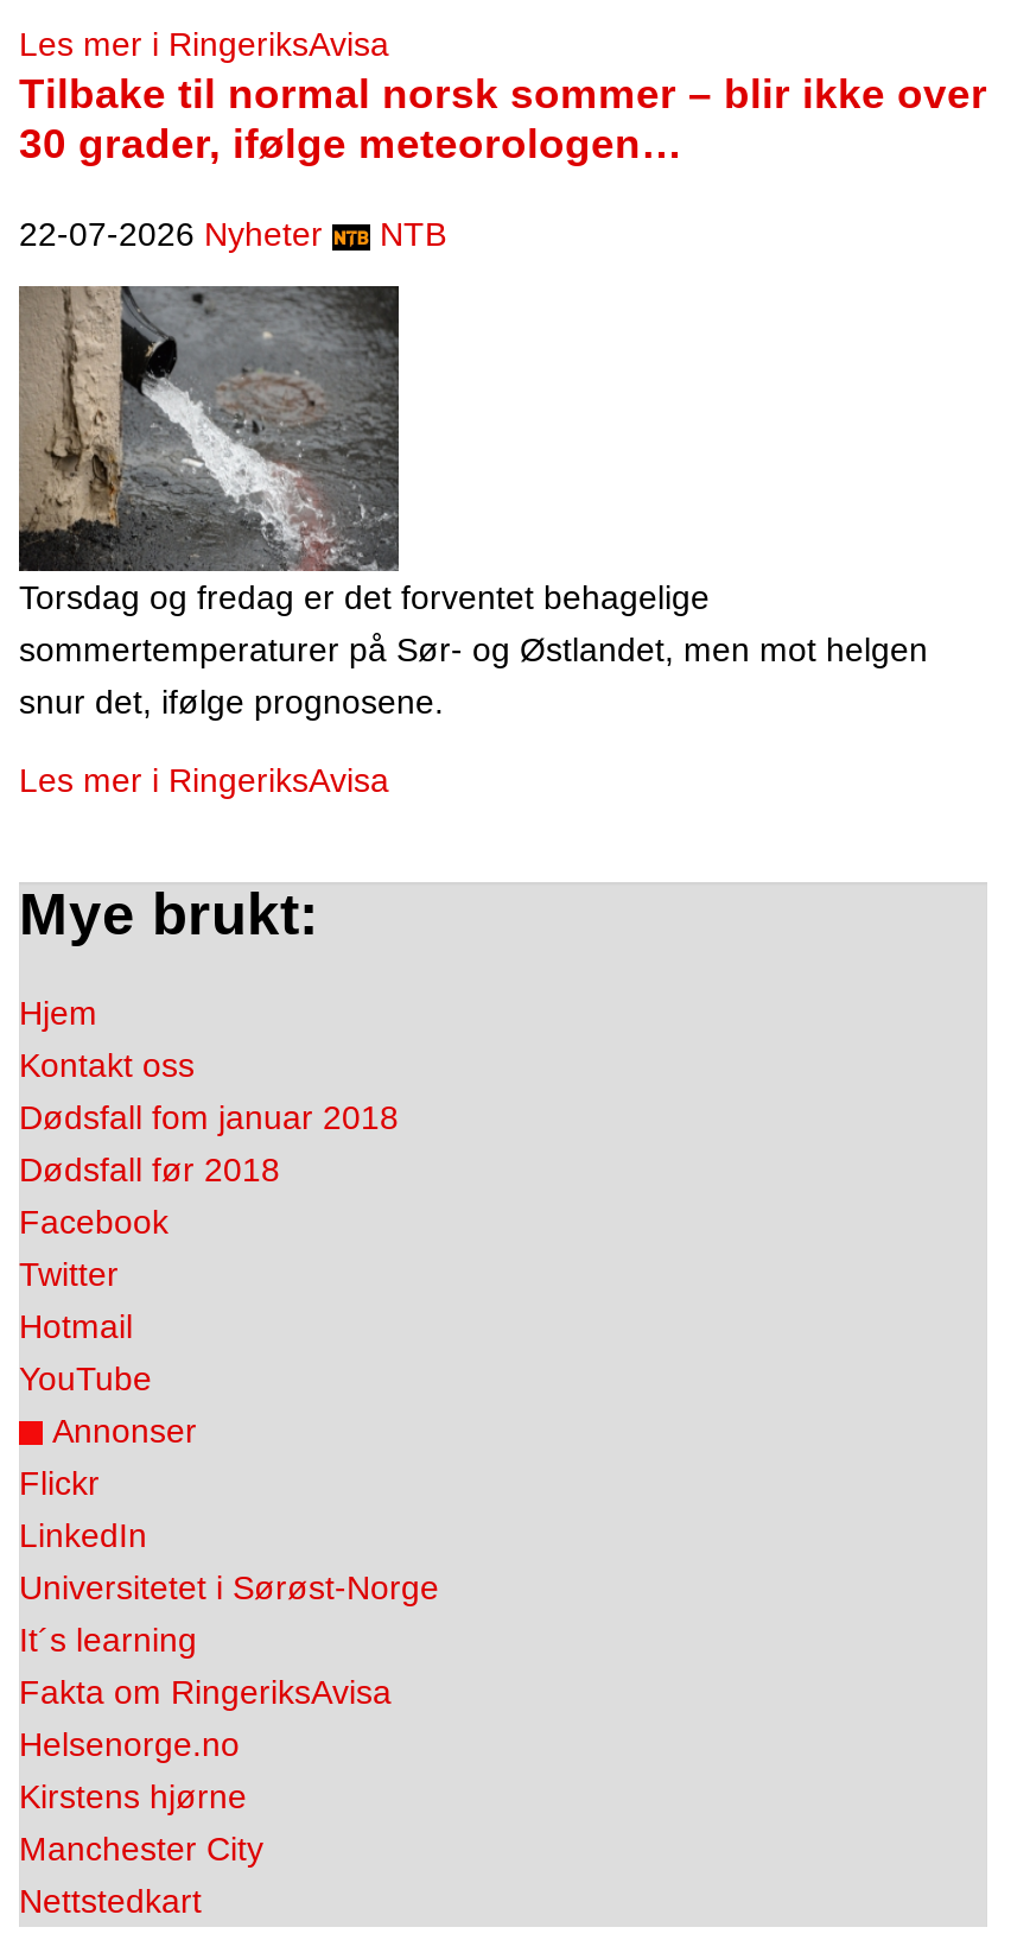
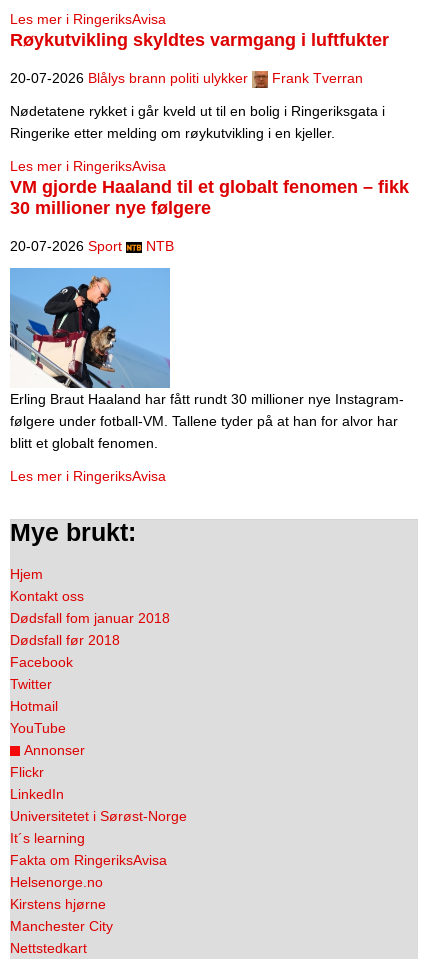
[19,70,987,253] Tilbake til normal norsk sommer – blir ikke over | 30 grader, ifølge meteorologen… | 22-07-2026 Nyheter -> [10,30,409,254] Røykutvikling skyldtes varmgang i luftfukter | 20-07-2026 Blålys brann politi ulykker | Frank Tverran | Nødetatene rykket i går kveld ut til en bolig i Ringeriksgata i | Ringerike etter melding om røykutvikling i en kjeller. | Les mer i RingeriksAvisa | VM gjorde Haaland til et globalt fenomen – fikk | 30 millioner nye følgere | 20-07-2026 Sport
[17,284,928,721] [image] | Torsdag og fredag er det forventet behagelige | sommertemperaturer på Sør- og Østlandet, men mot helgen | snur det, ifølge prognosene. -> [9,267,404,451] [image] | Erling Braut Haaland har fått rundt 30 millioner nye Instagram- | følgere under fotball-VM. Tallene tyder på at han for alvor har | blitt et globalt fenomen.

